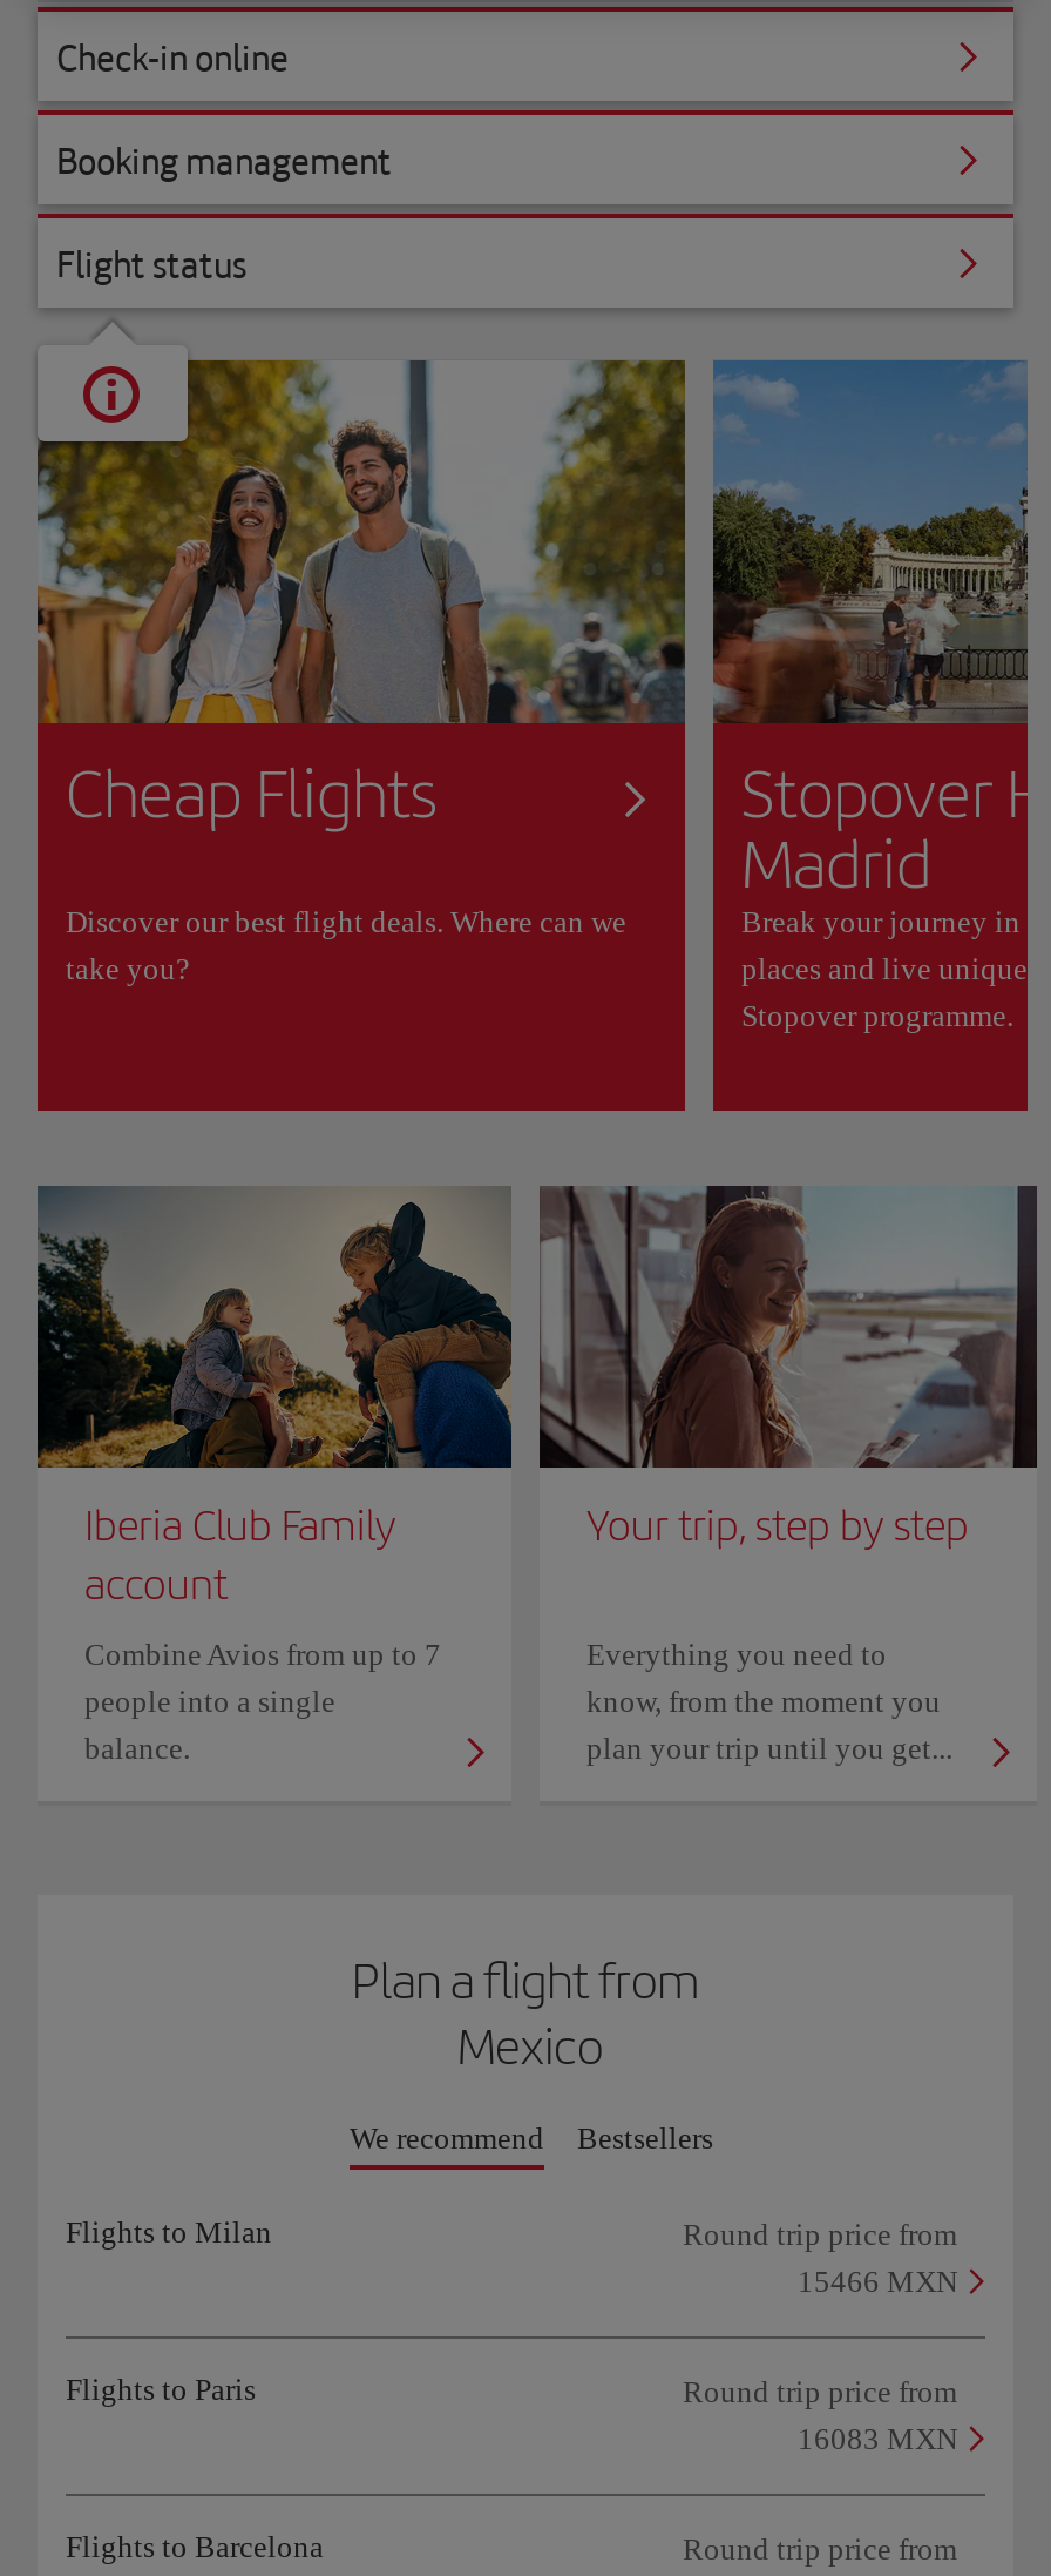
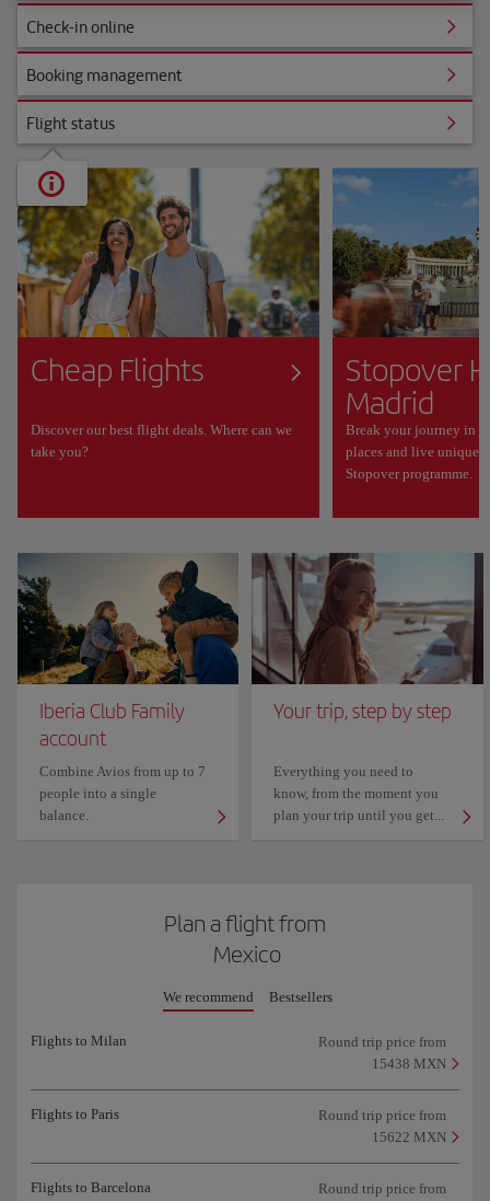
[798,2265,957,2300] 15466 MXN -> [372,1056,446,1072] 15438 MXN
[798,2422,957,2457] 16083 MXN -> [372,1129,446,1146] 15622 MXN

